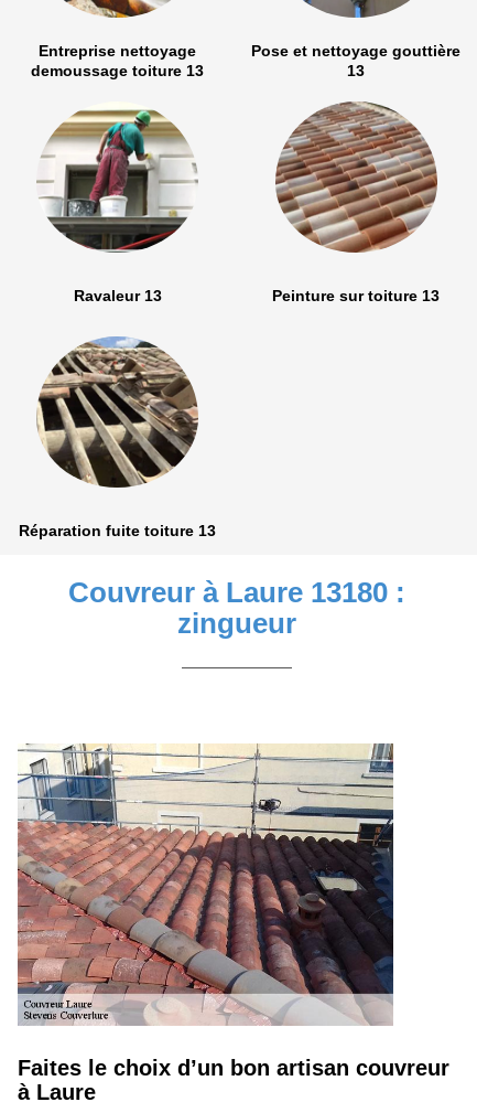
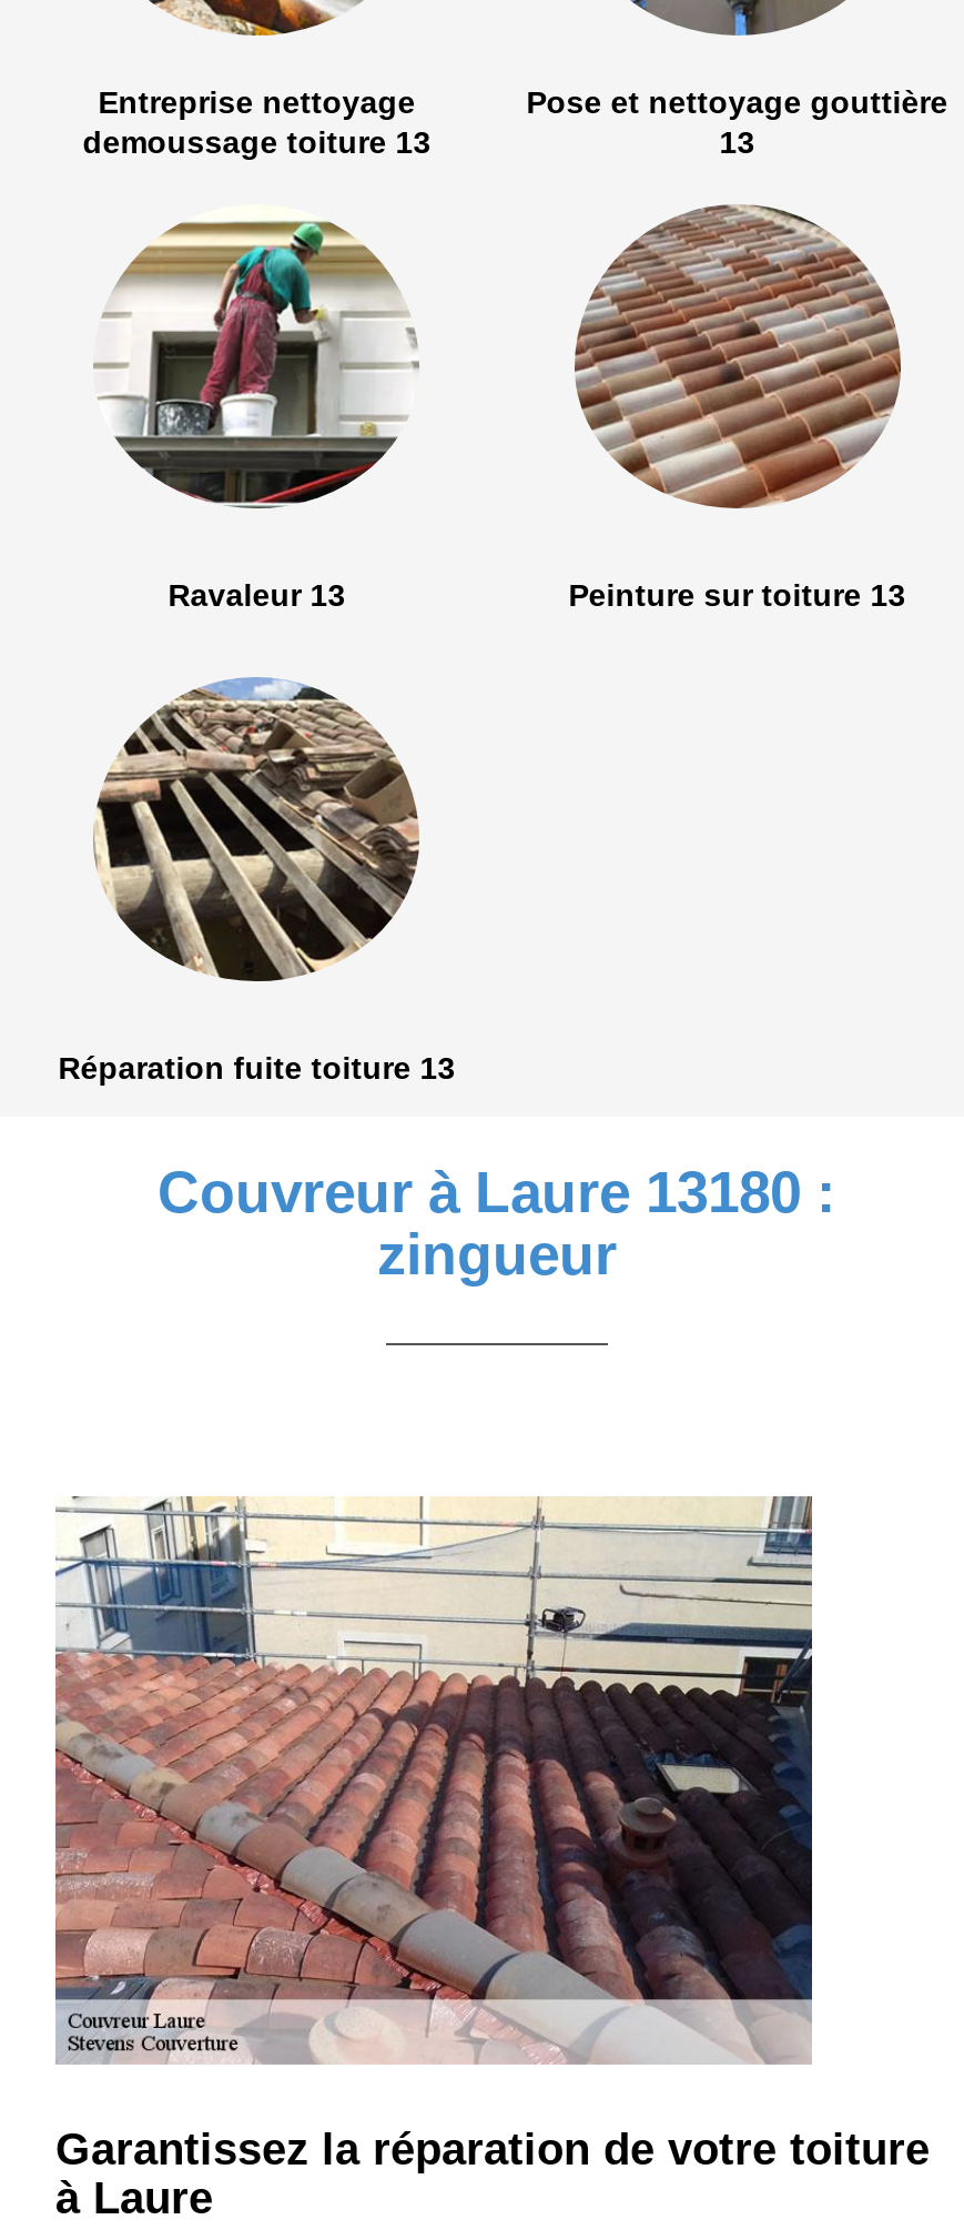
[18,1055,449,1080] Faites le choix d’un bon artisan couvreur -> [55,2124,930,2173] Garantissez la réparation de votre toiture

